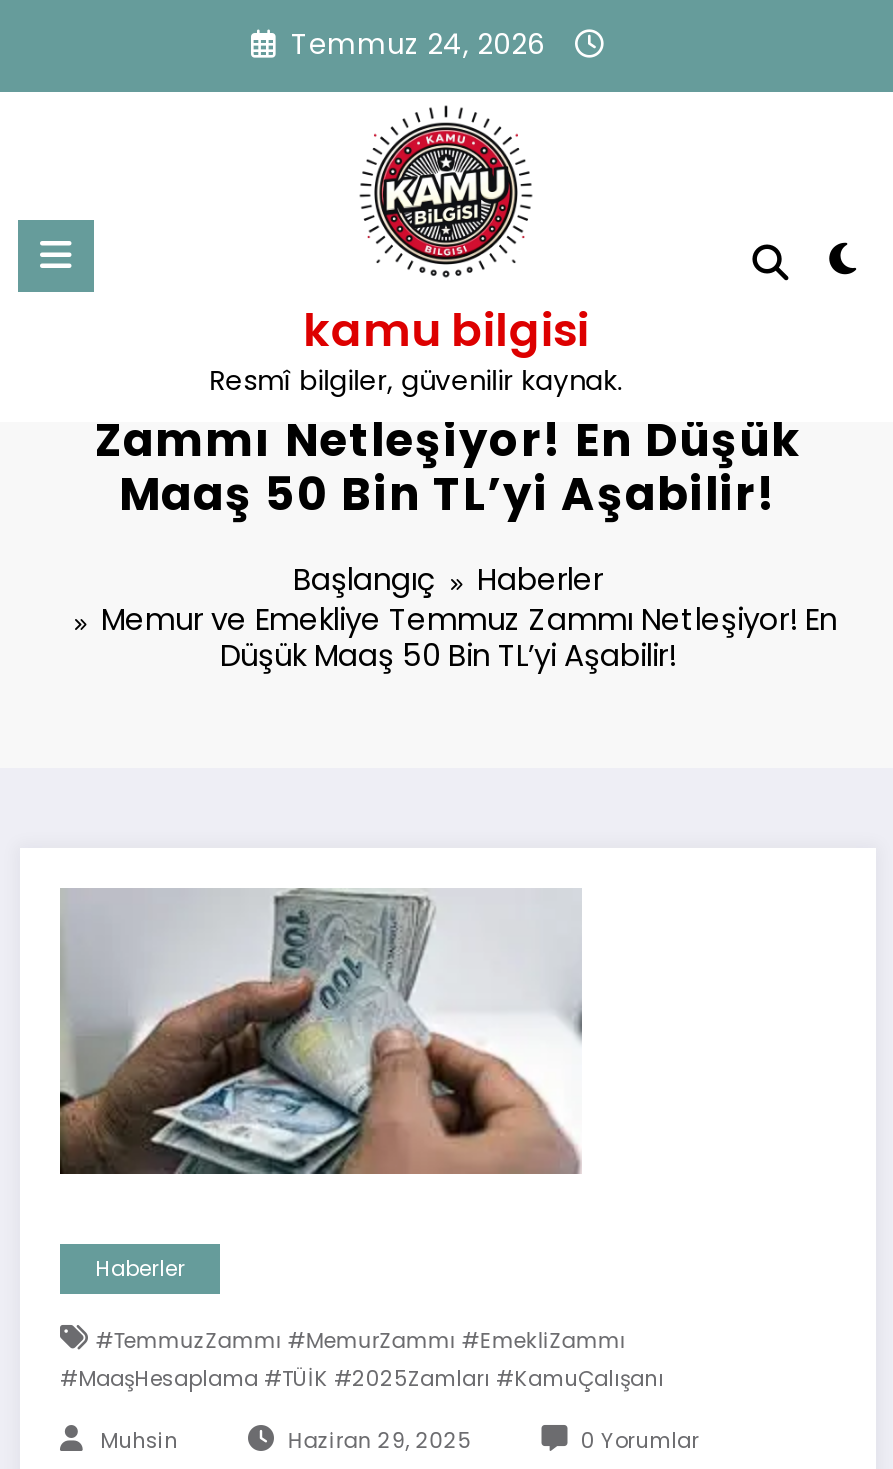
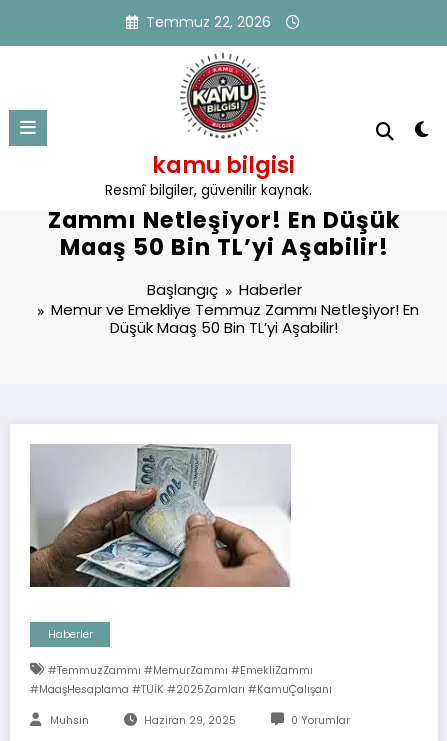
[291,24,545,64] Temmuz 24, 2026 -> [146,12,271,32] Temmuz 22, 2026

